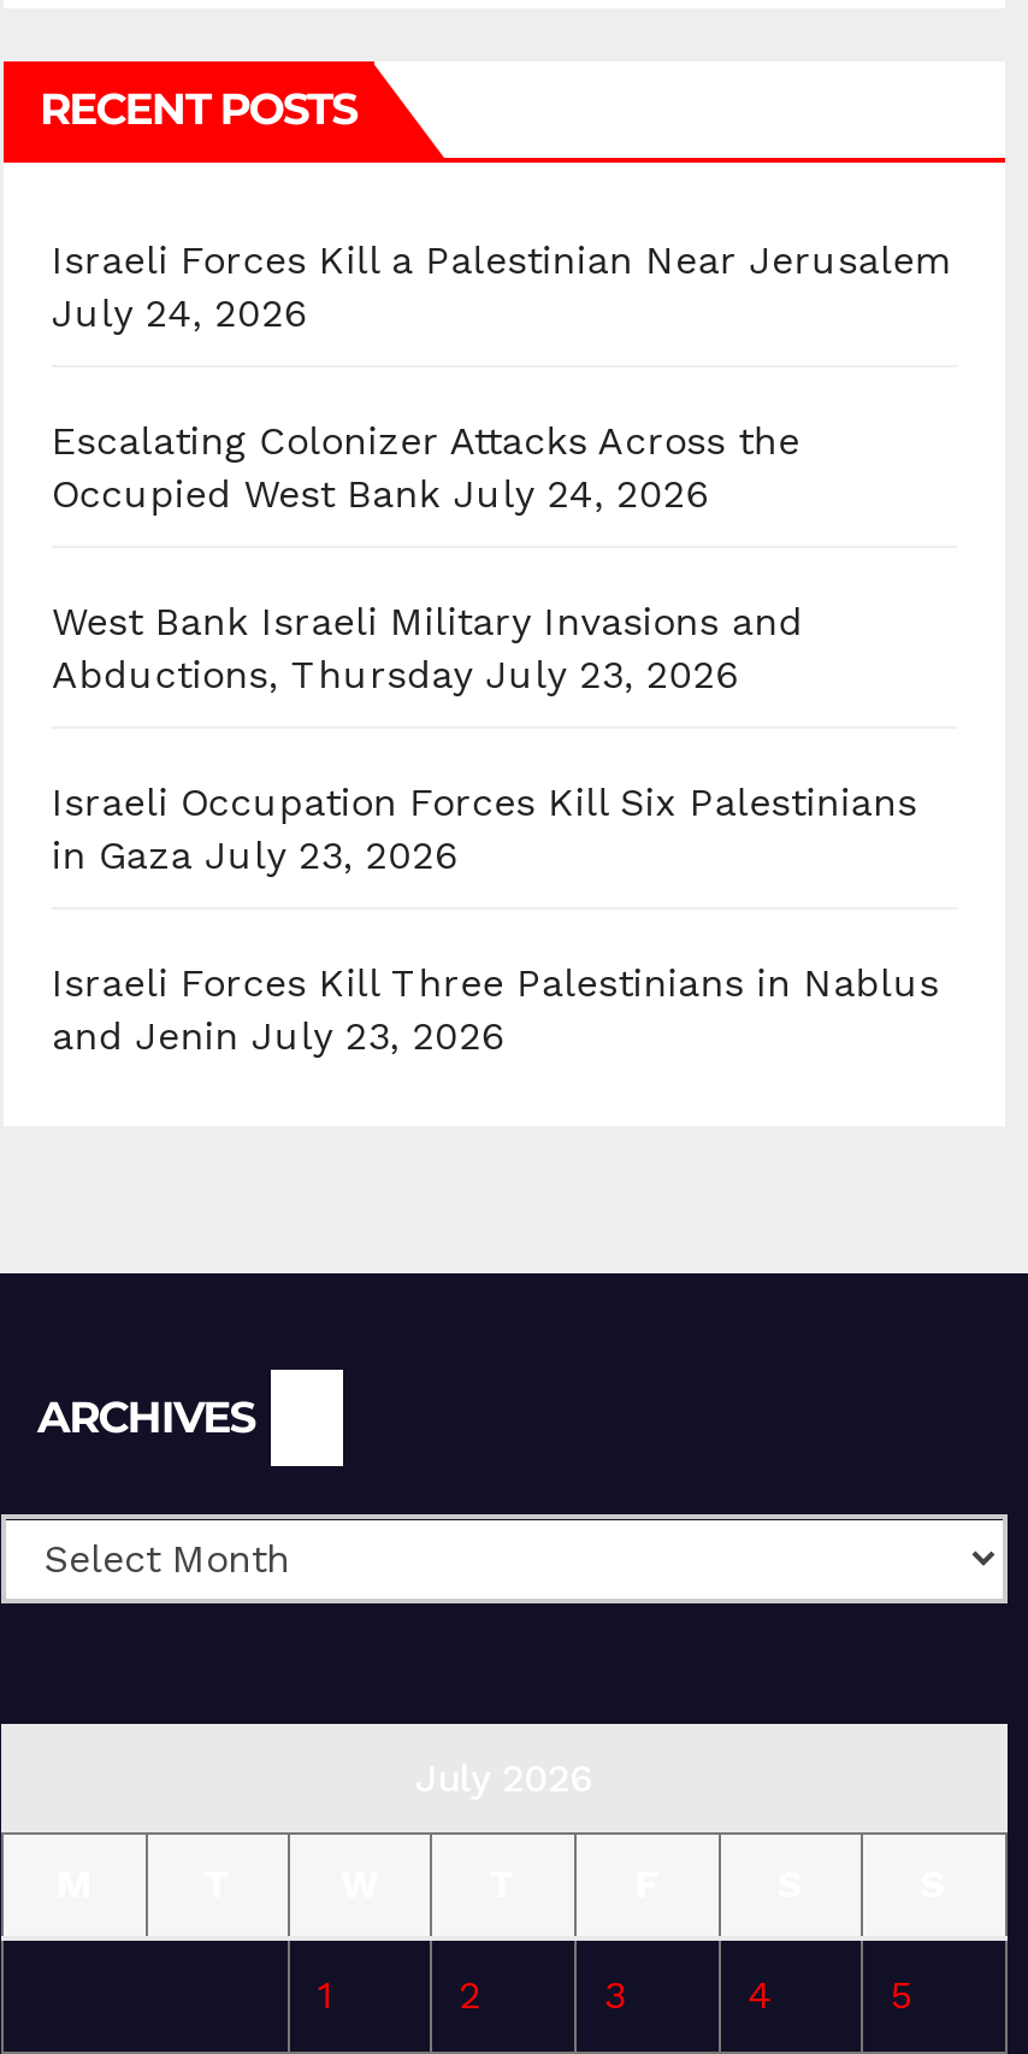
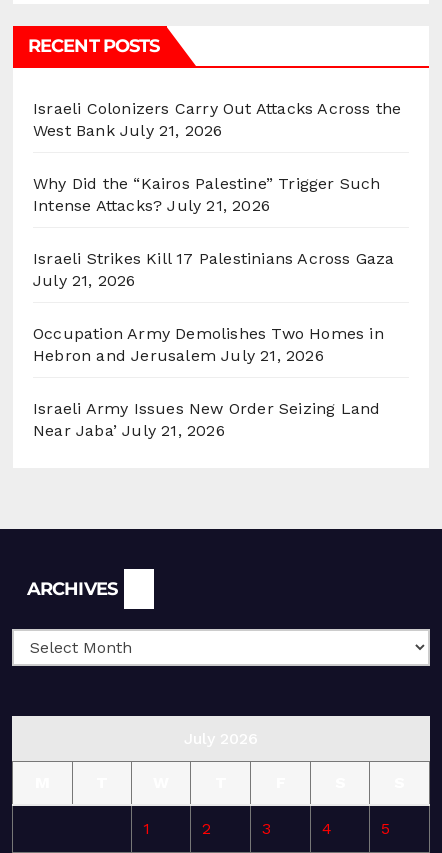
[52,238,954,337] Israeli Forces Kill a Palestinian Near Jerusalem | July 24, 2026 -> [33,99,401,140] Israeli Colonizers Carry Out Attacks Across the | West Bank July 21, 2026
[52,419,800,518] Escalating Colonizer Attacks Across the | Occupied West Bank July 24, 2026 -> [33,174,381,215] Why Did the “Kairos Palestine” Trigger Such | Intense Attacks? July 21, 2026
[52,599,803,698] West Bank Israeli Military Invasions and | Abductions, Thursday July 23, 2026 -> [33,249,395,290] Israeli Strikes Kill 17 Palestinians Across Gaza | July 21, 2026
[52,780,917,879] Israeli Occupation Forces Kill Six Palestinians | in Gaza July 23, 2026 -> [33,324,384,365] Occupation Army Demolishes Two Homes in | Hebron and Jerusalem July 21, 2026
[52,961,939,1060] Israeli Forces Kill Three Palestinians in Nablus | and Jenin July 23, 2026 -> [33,399,380,440] Israeli Army Issues New Order Seizing Land | Near Jaba’ July 21, 2026

